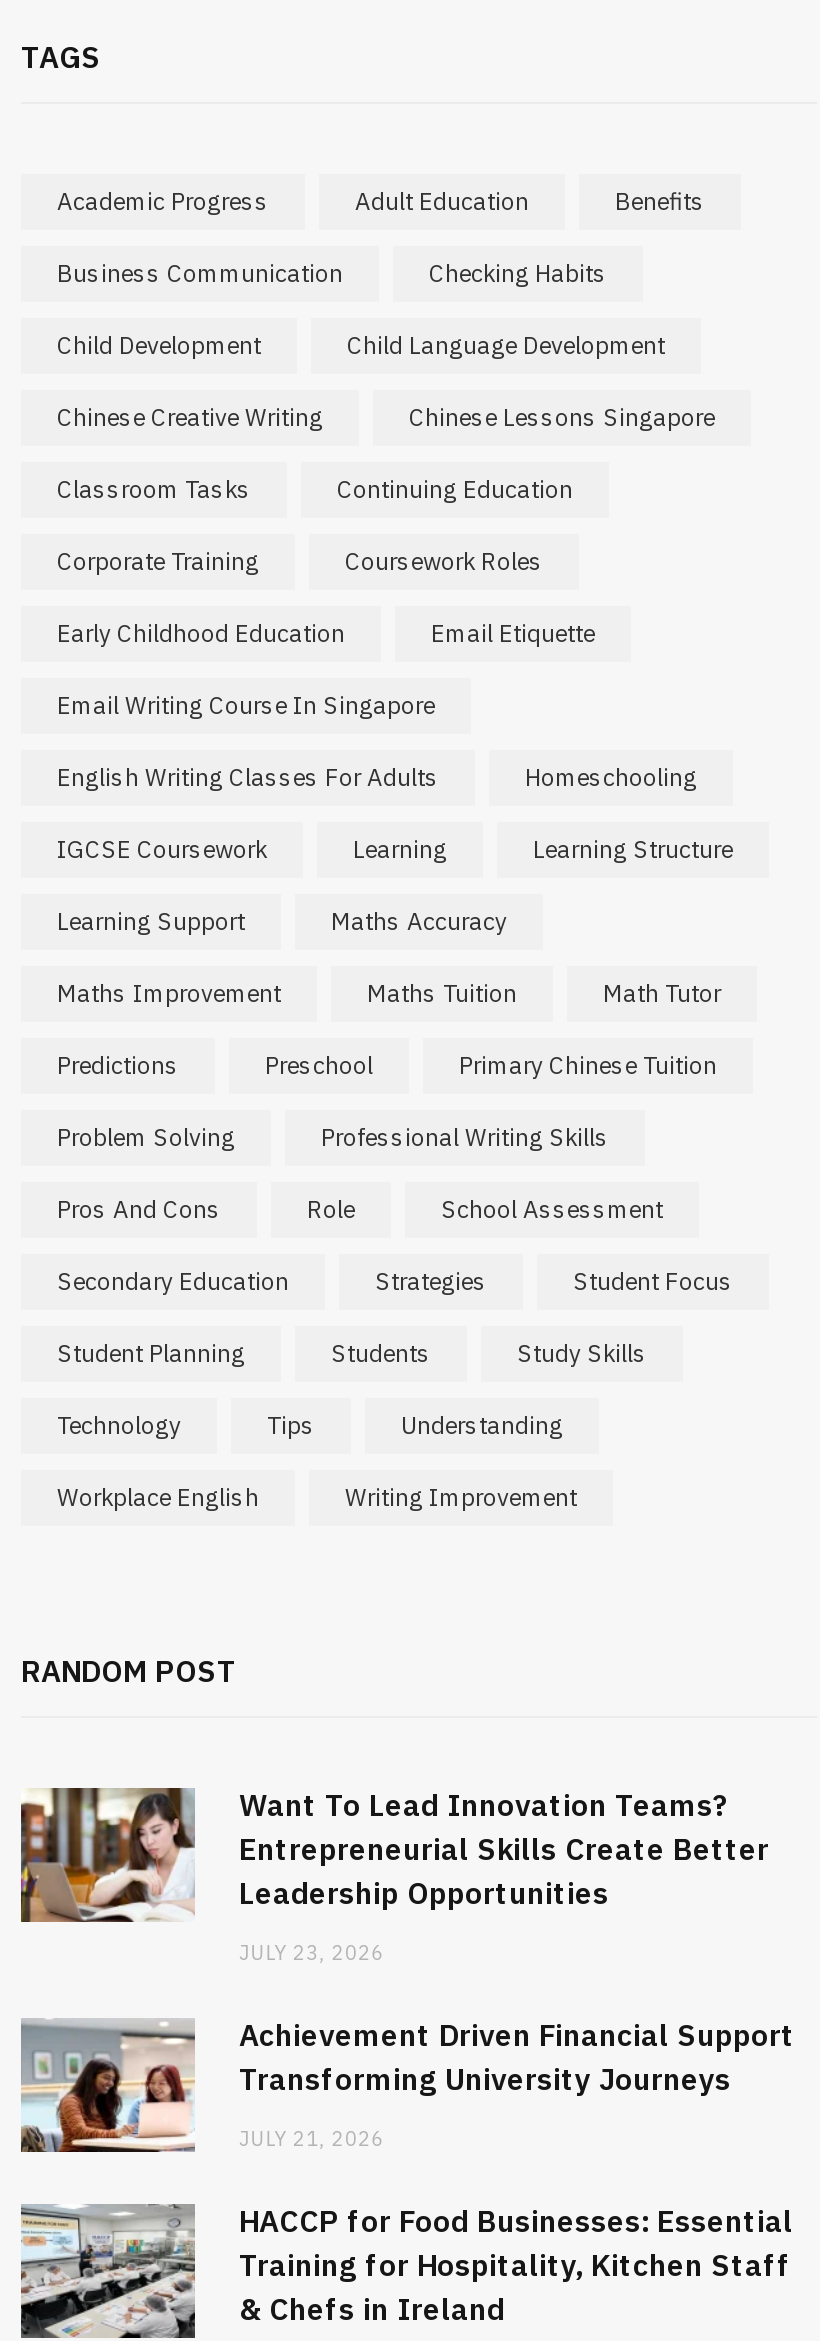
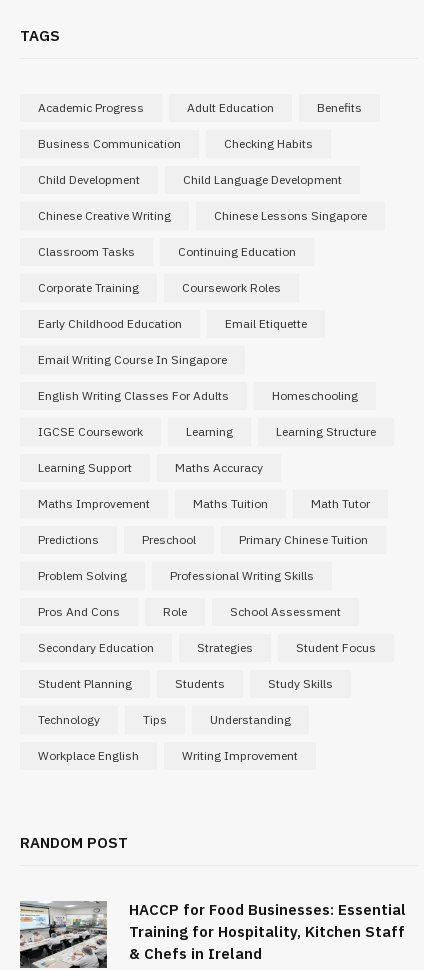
[19,1786,795,2152] [image] | Want To Lead Innovation Teams? | Entrepreneurial Skills Create Better | Leadership Opportunities | JULY 23, 2026 | Achievement Driven Financial Support | Transforming University Journeys | JULY 21, 2026 -> none
[19,2018,197,2154] [image] -> none

